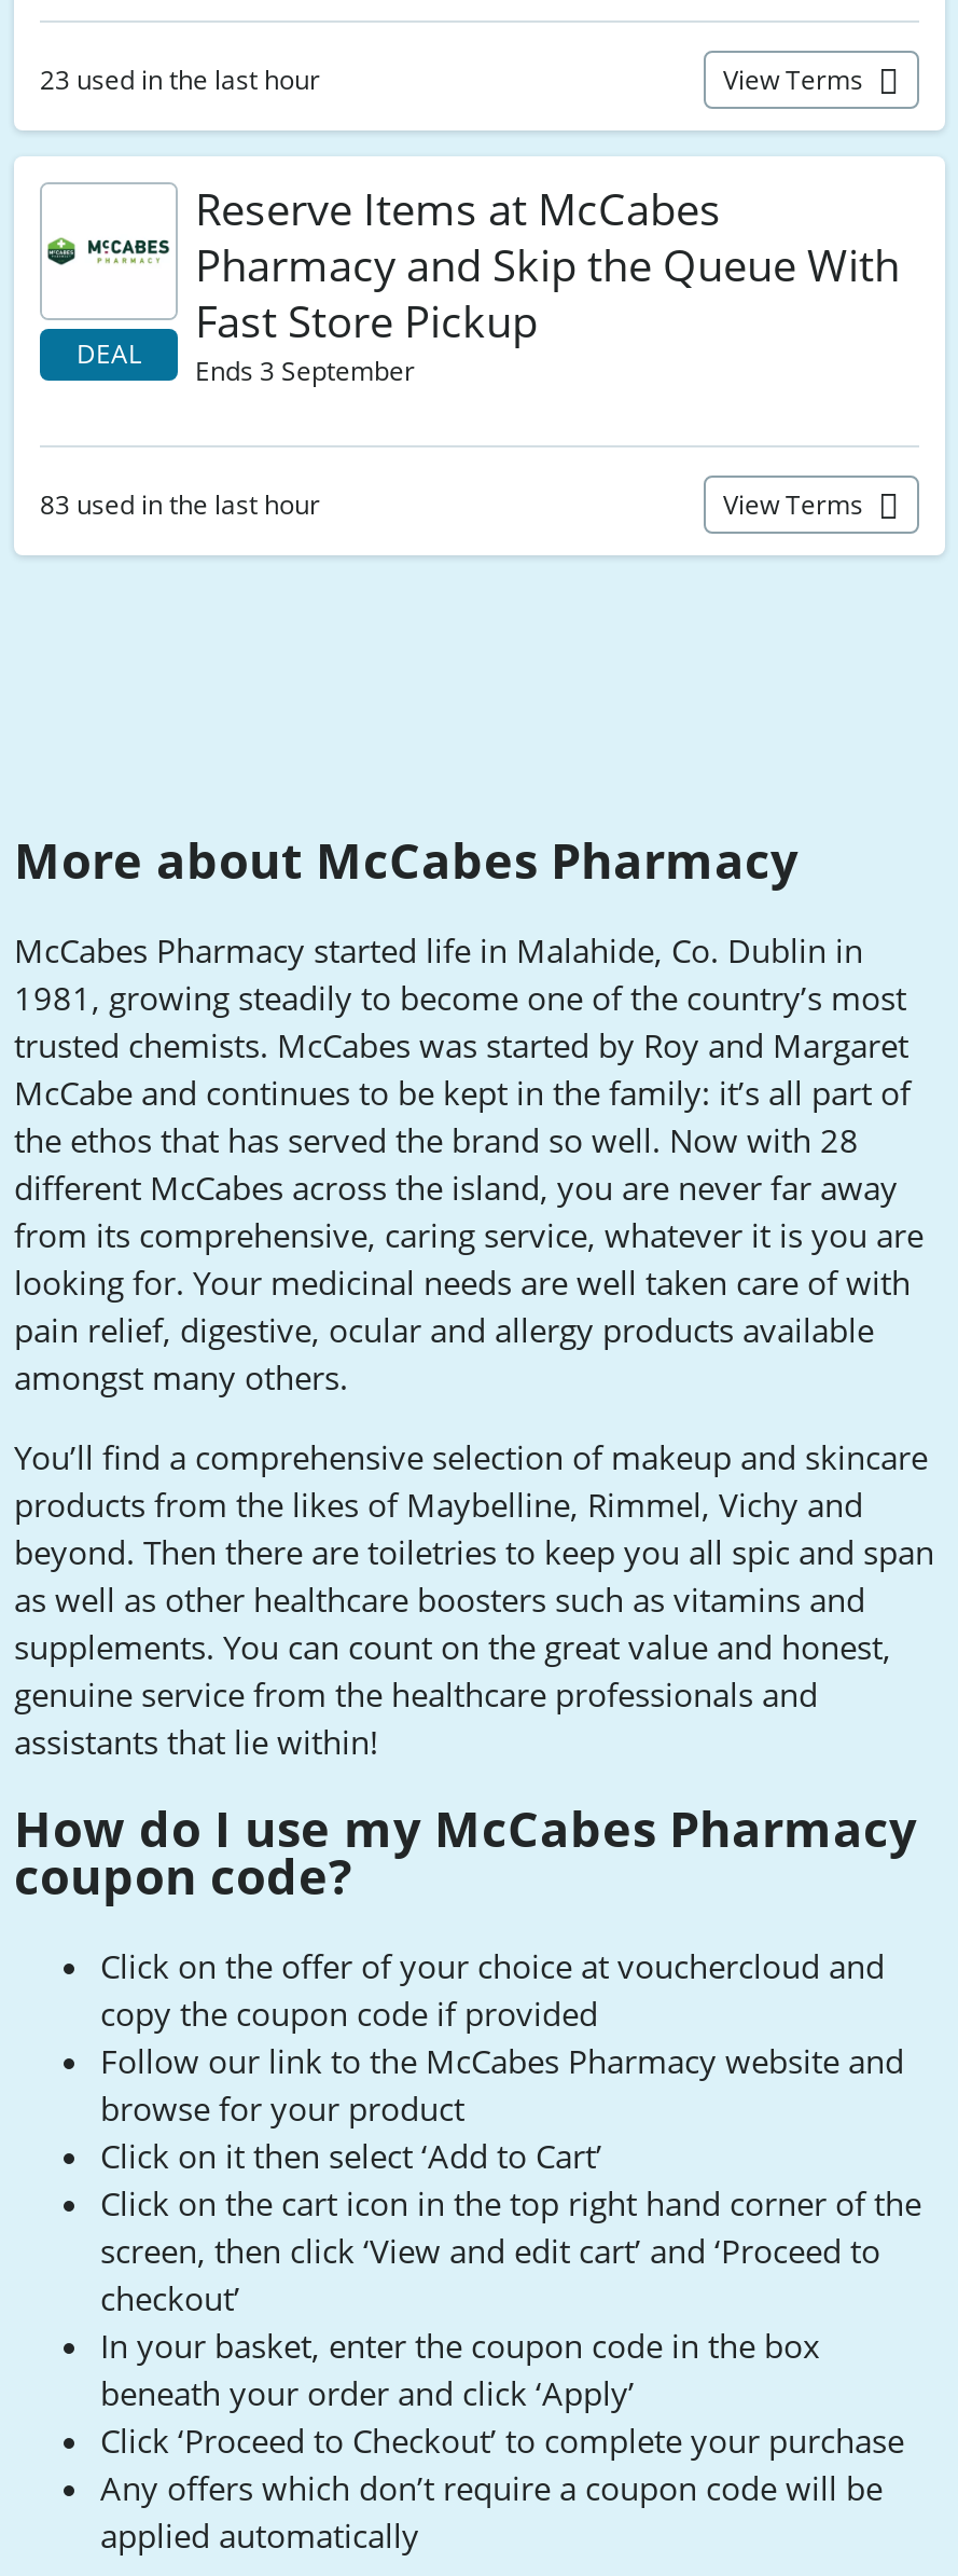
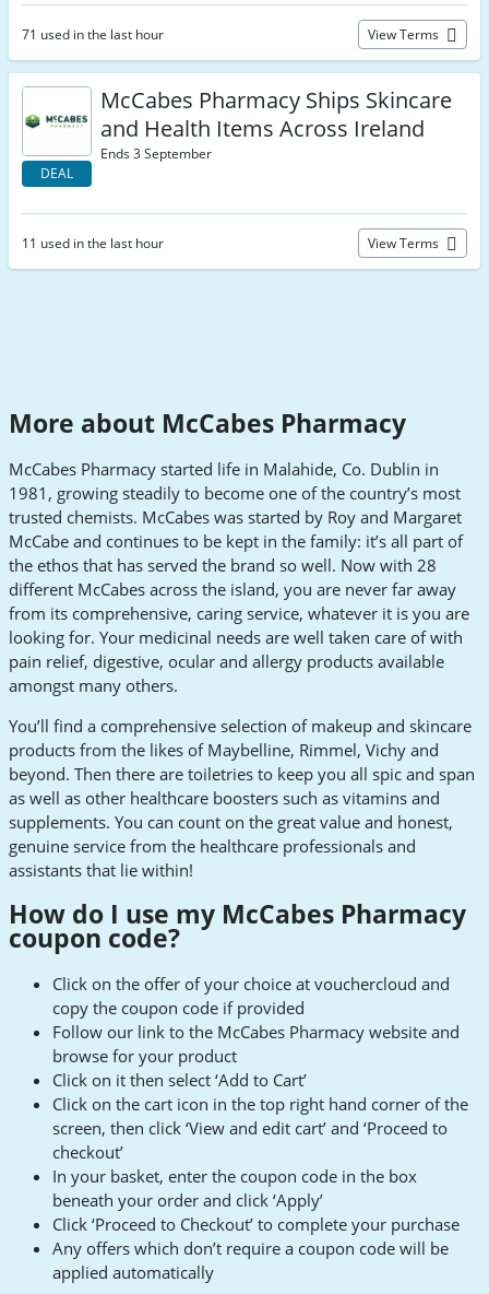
[40,61,320,98] 23 used in the last hour -> [22,25,164,44] 71 used in the last hour
[195,180,900,350] Reserve Items at McCabes | Pharmacy and Skip the Queue With | Fast Store Pickup -> [100,85,452,143] McCabes Pharmacy Ships Skincare | and Health Items Across Ireland
moved [195,353,415,389] -> [100,144,212,163]: Ends 3 September
[40,486,320,523] 83 used in the last hour -> [22,234,164,252] 11 used in the last hour

